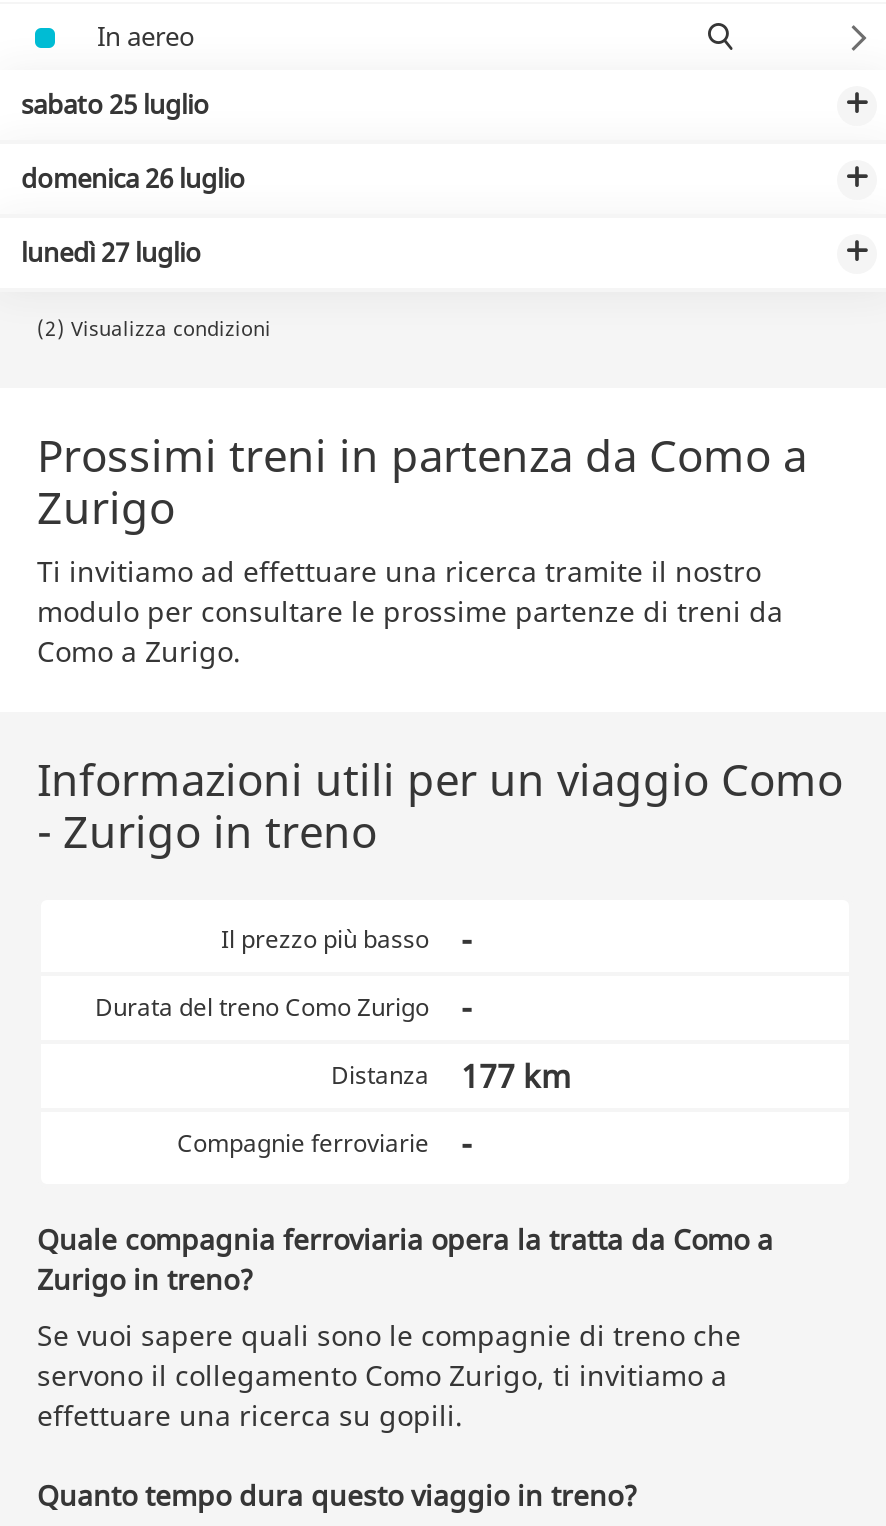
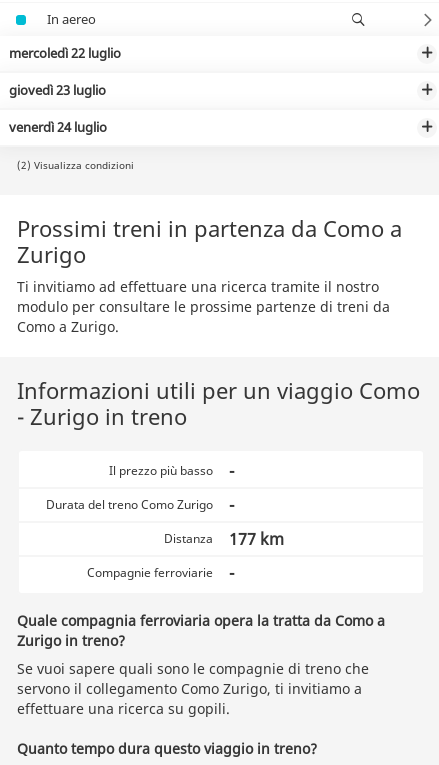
[21,86,209,122] sabato 25 luglio -> [9,44,121,62] mercoledì 22 luglio
[21,160,245,196] domenica 26 luglio -> [9,81,106,99] giovedì 23 luglio
[21,234,201,270] lunedì 27 luglio -> [9,118,107,136] venerdì 24 luglio

